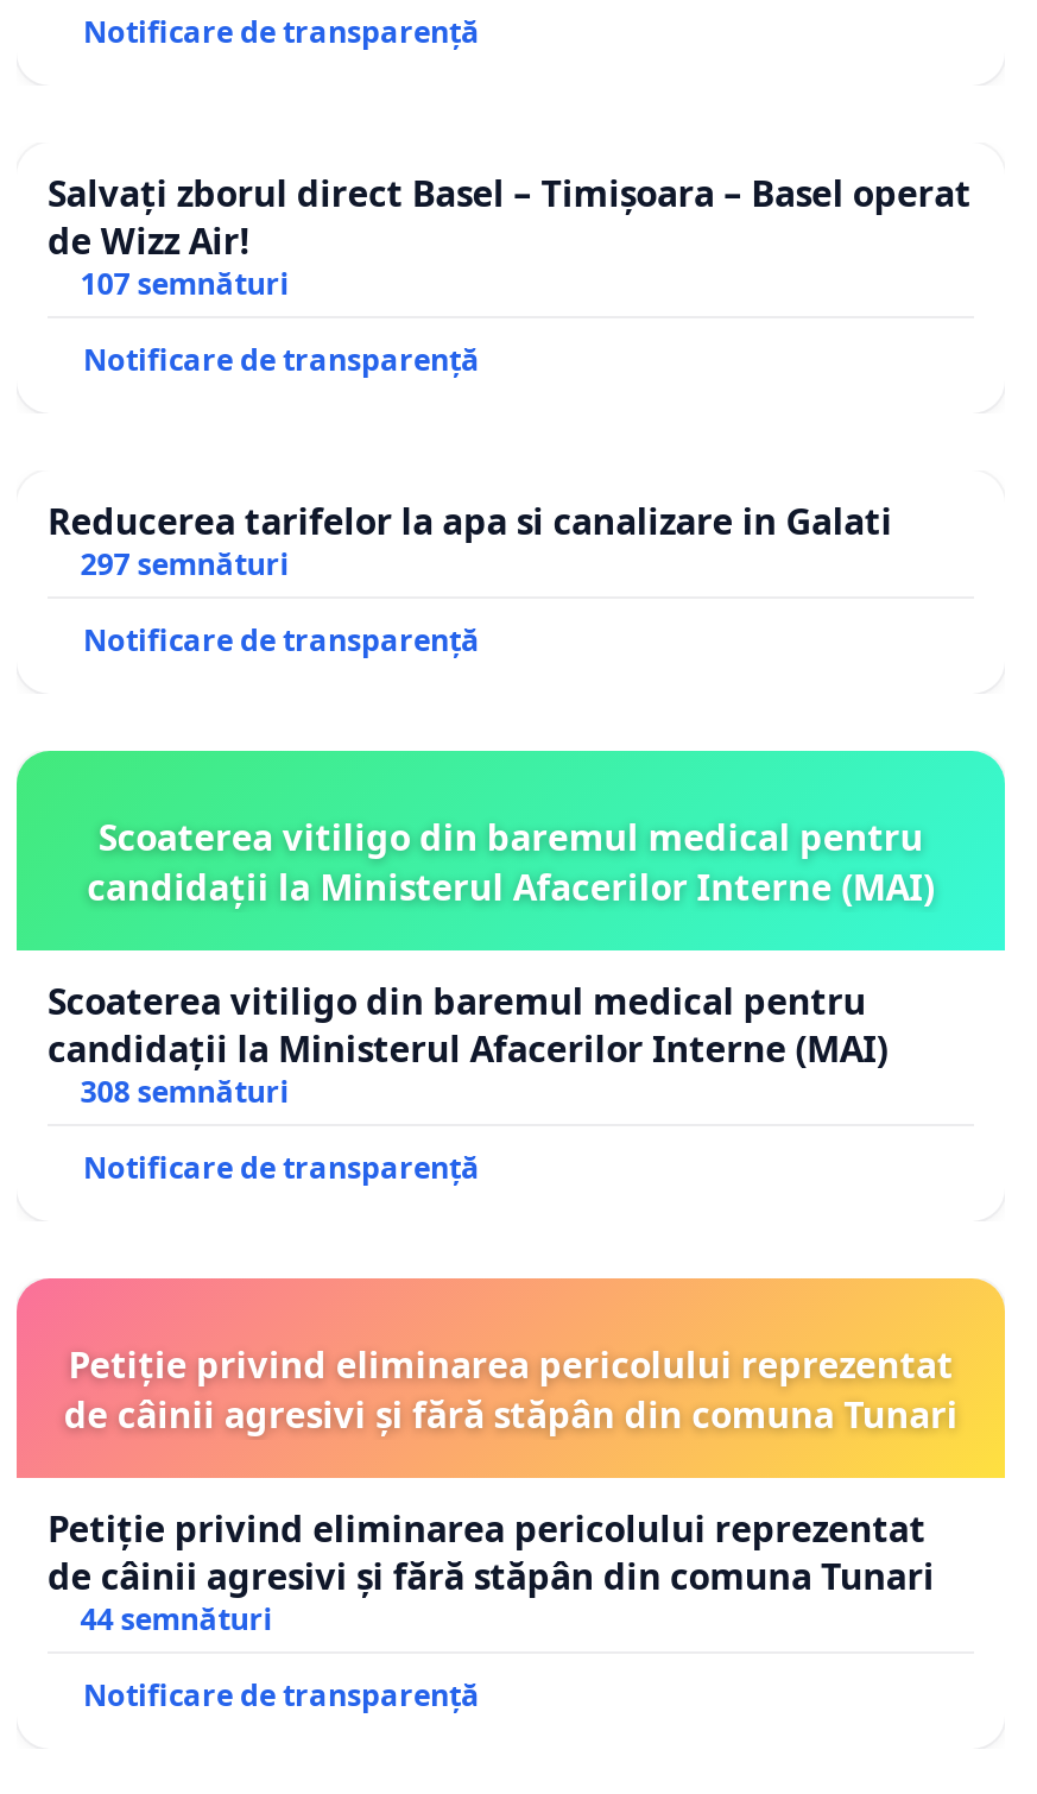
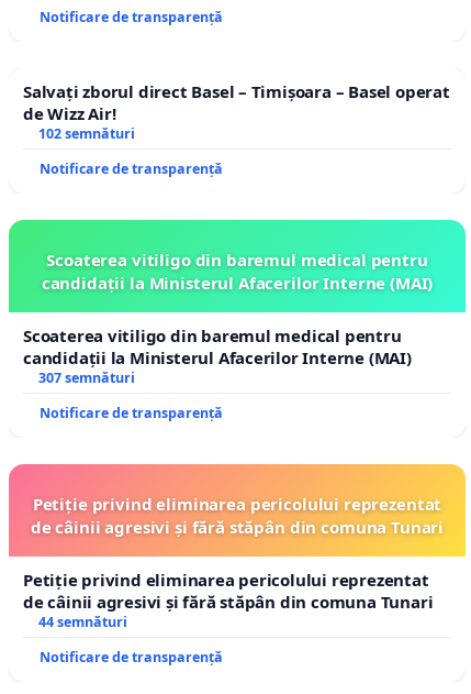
[48,264,892,584] 107 semnături | Notificare de transparență | Reducerea tarifelor la apa si canalizare in Galati | 297 semnături -> [38,124,135,143] 102 semnături
[80,1071,289,1112] 308 semnături -> [38,368,135,387] 307 semnături

